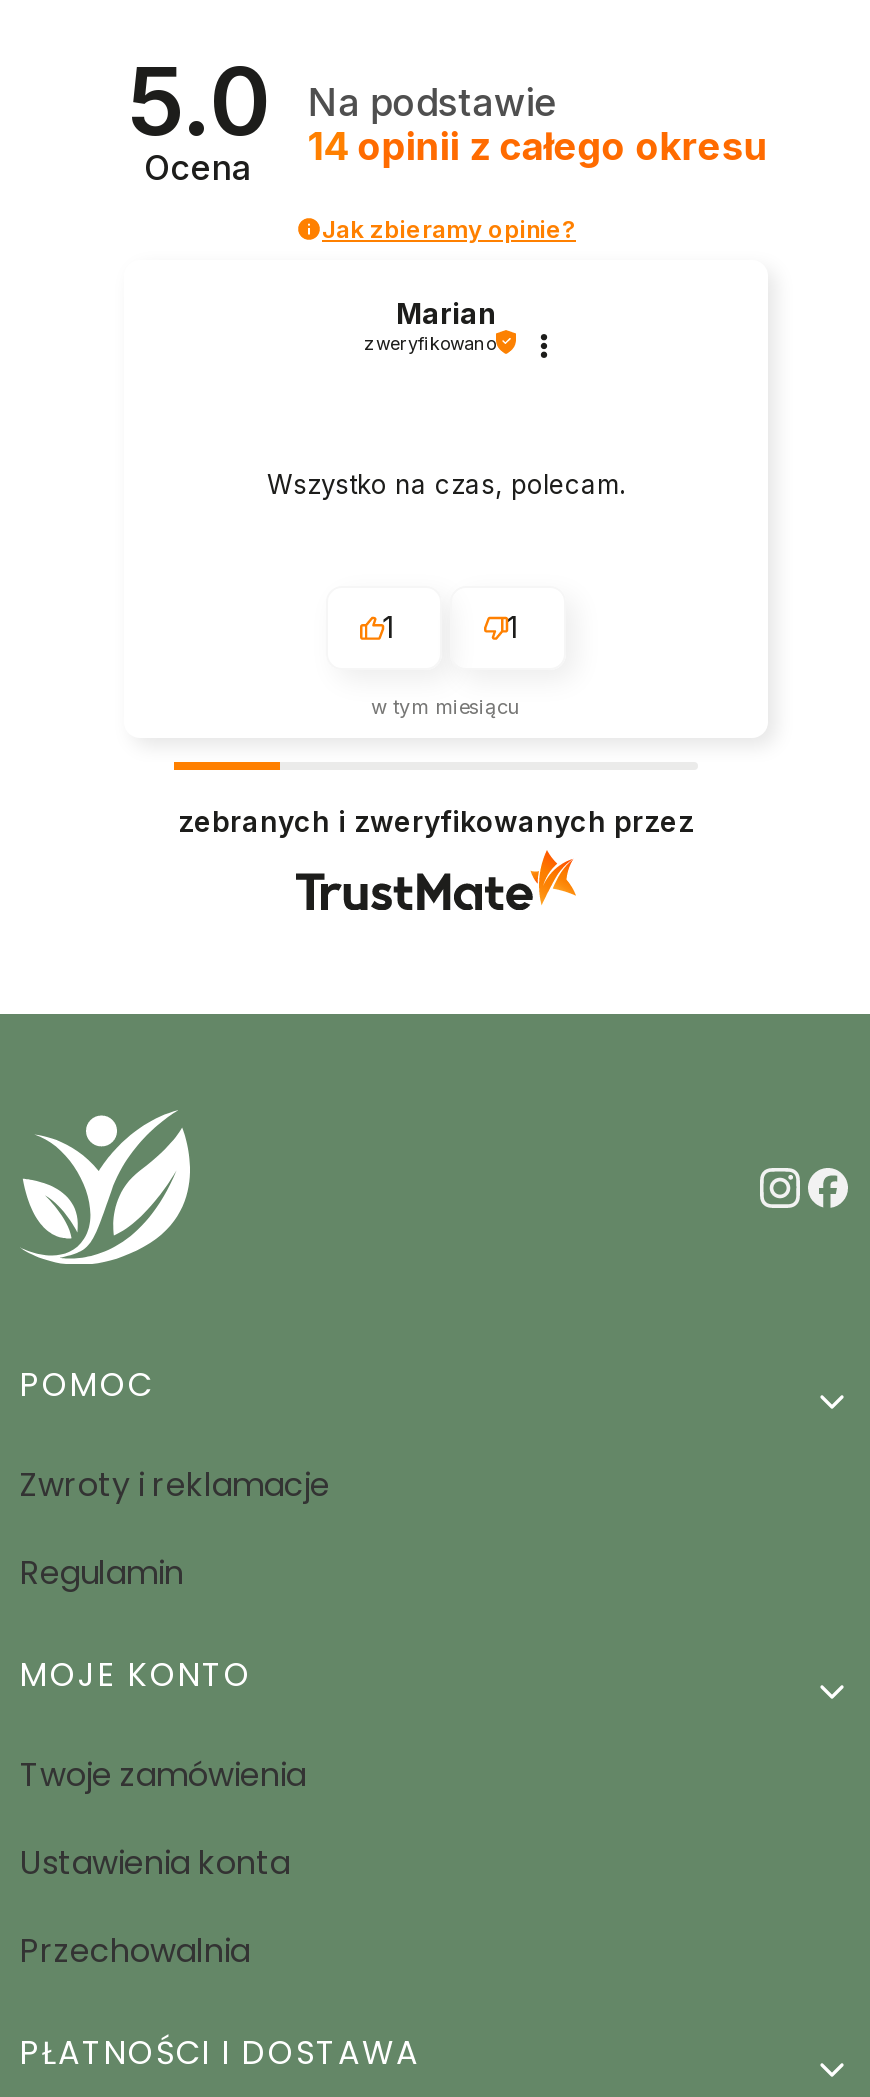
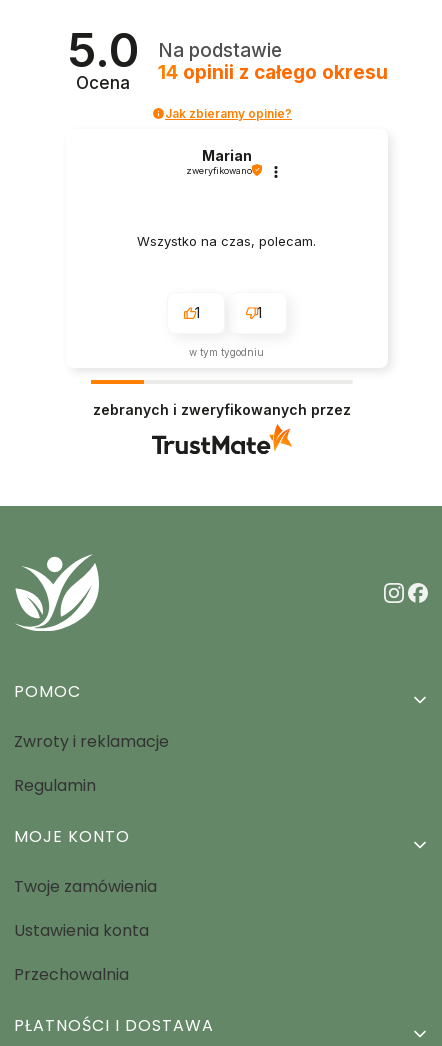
[371,694,521,718] w tym miesiącu -> [189,346,264,358] w tym tygodniu

